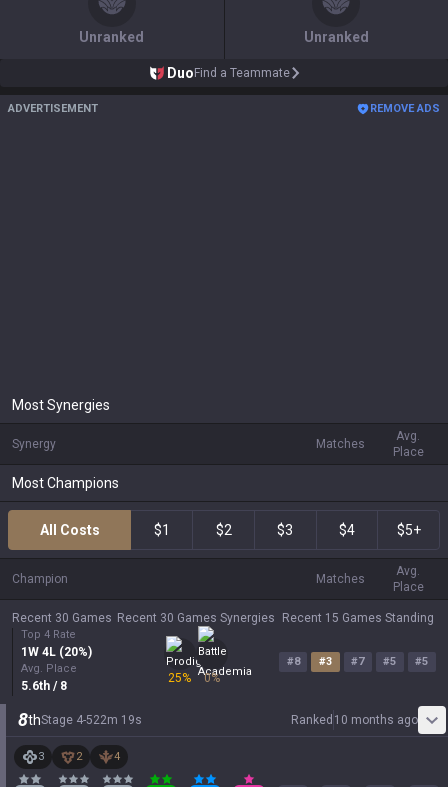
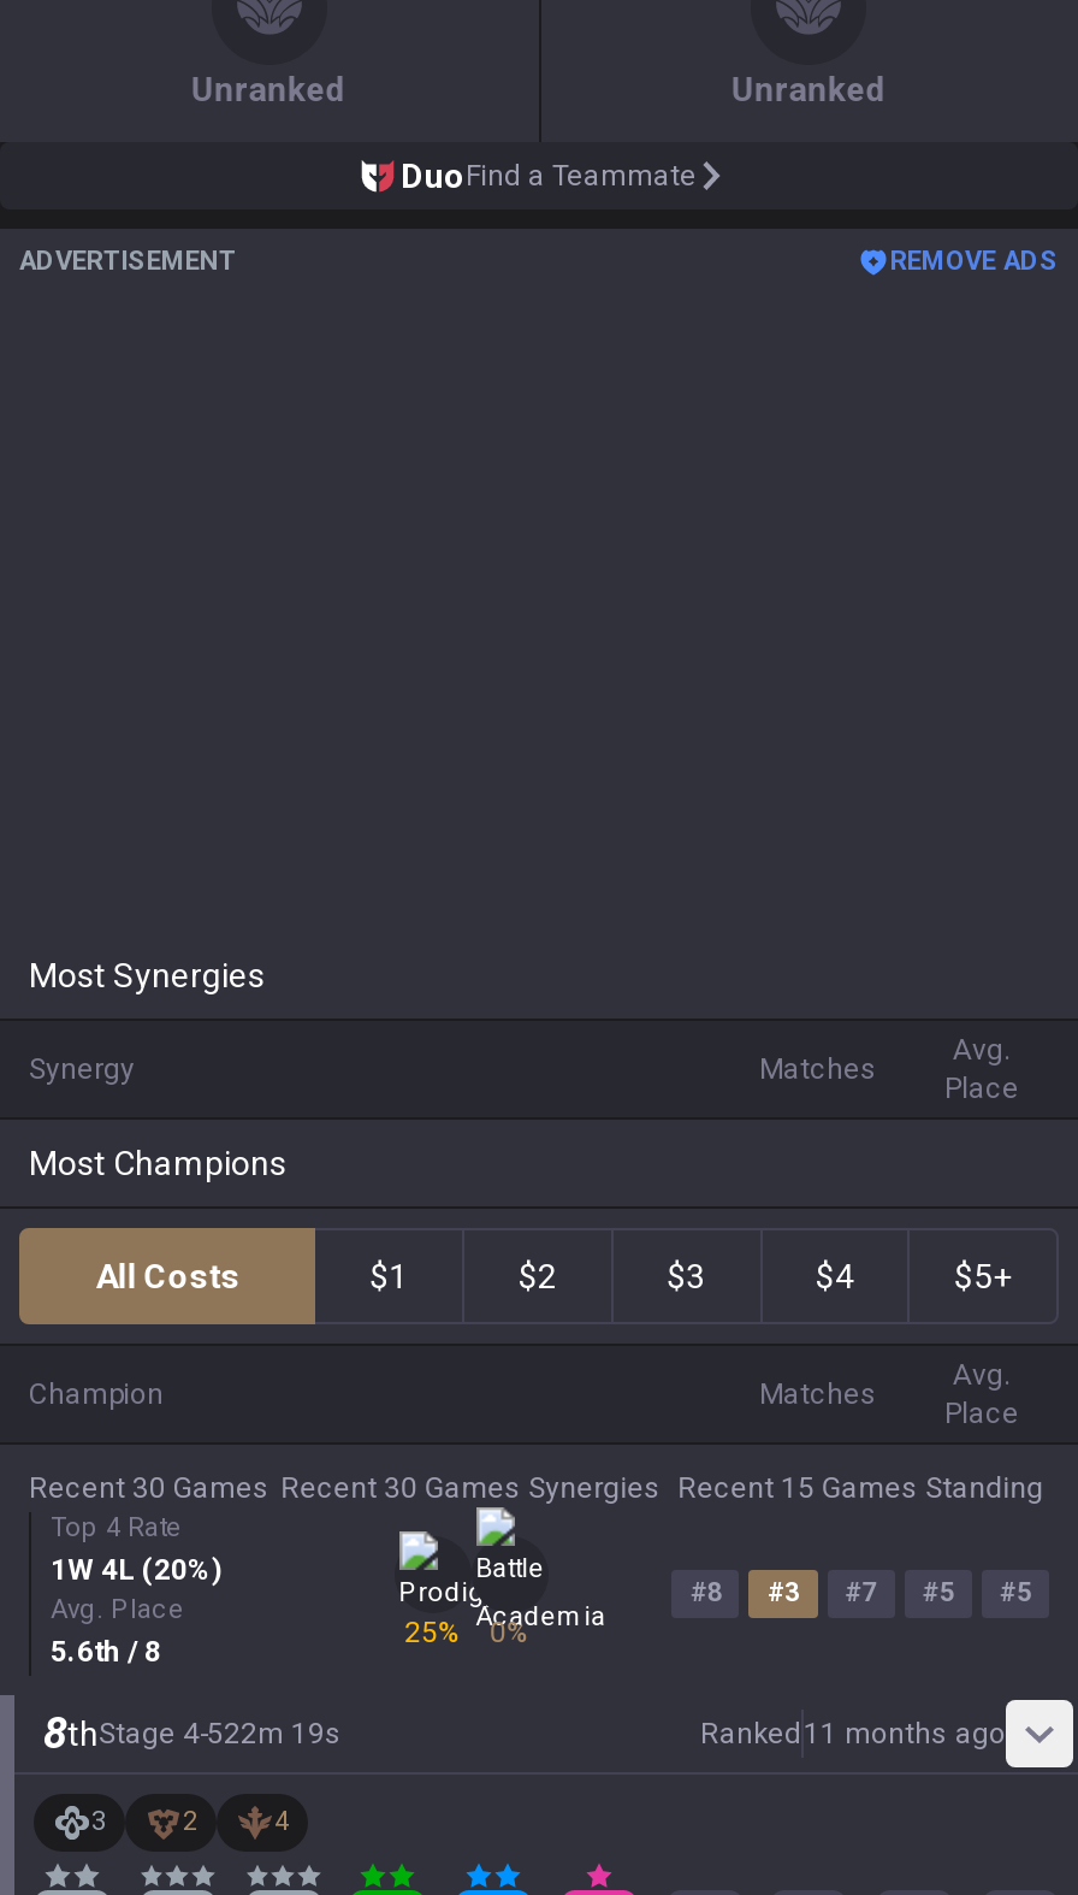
[291,713,418,727] Ranked 10 months ago -> [700,1717,1006,1751] Ranked 11 months ago

